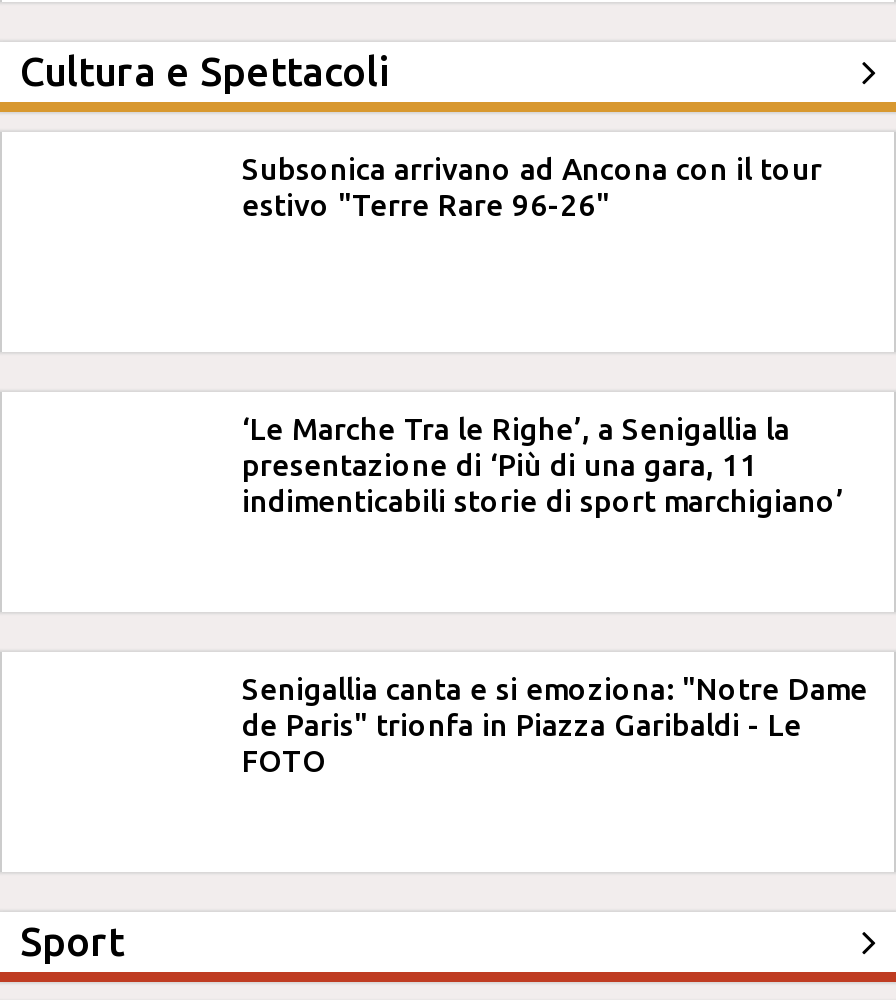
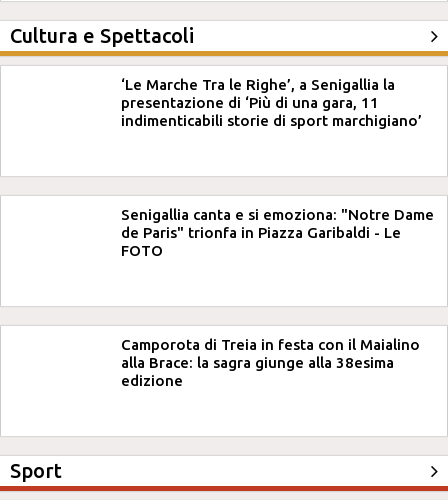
[242,152,822,222] Subsonica arrivano ad Ancona con il tour | estivo "Terre Rare 96-26" -> none
moved [242,412,868,778] -> [121,76,434,259]: ‘Le Marche Tra le Righe’, a Senigallia la | presentazione di ‘Più di una gara, 11 | indimenticabili storie di sport marchigiano’ | Senigallia canta e si emoziona: "Notre Dame | de Paris" trionfa in Piazza Garibaldi - Le | FOTO
none -> [121,336,420,389] Camporota di Treia in festa con il Maialino | alla Brace: la sagra giunge alla 38esima | edizione

